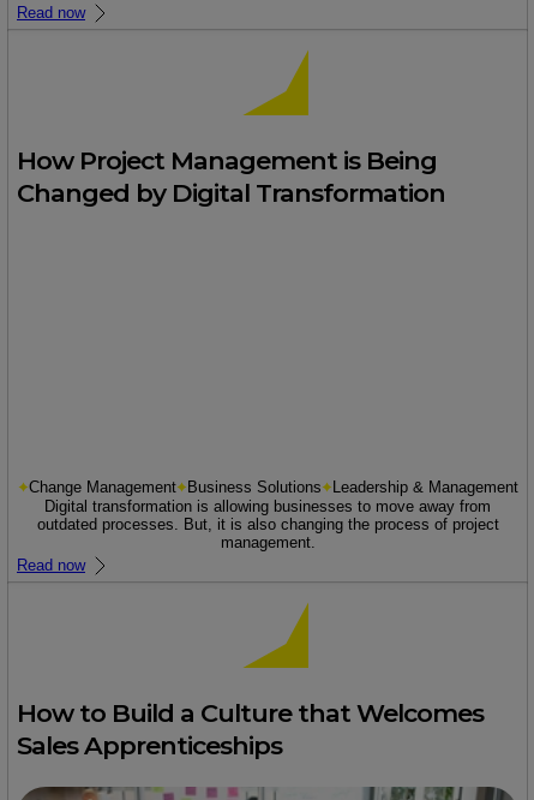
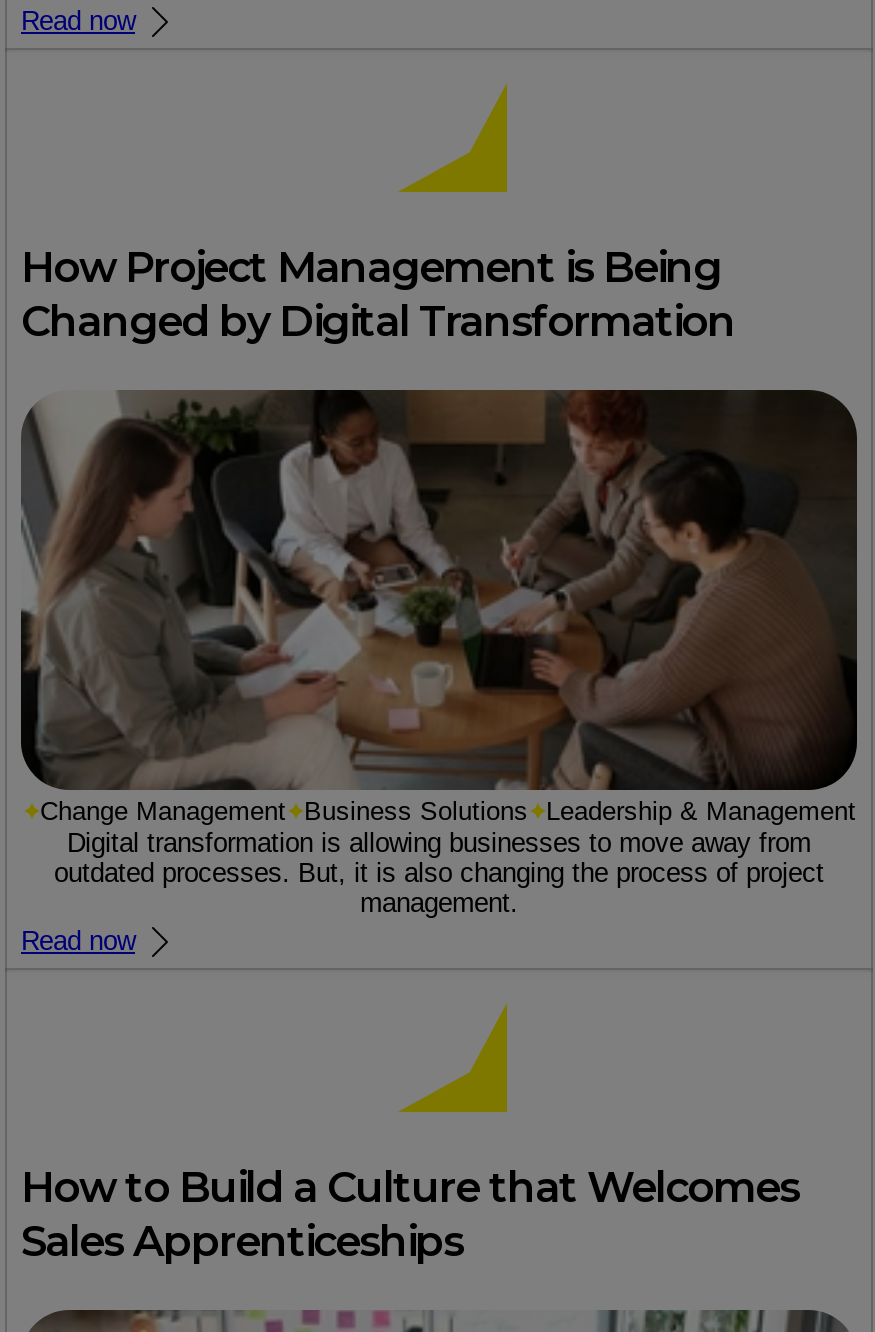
none -> [19,388,859,790] [image]

